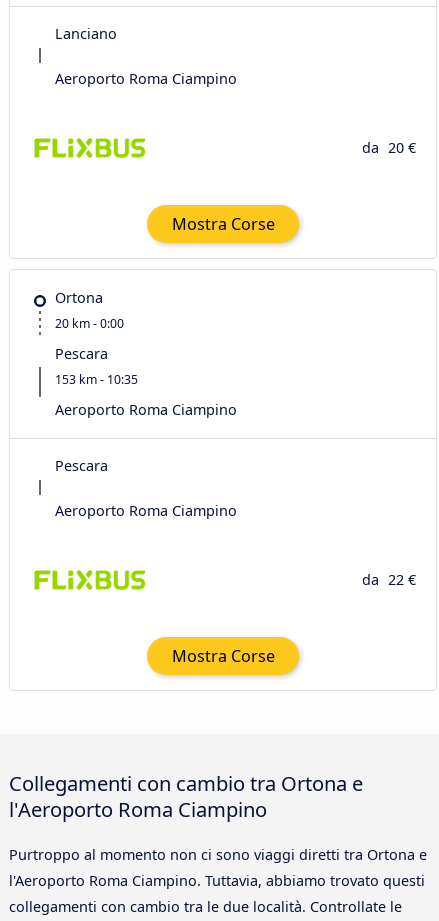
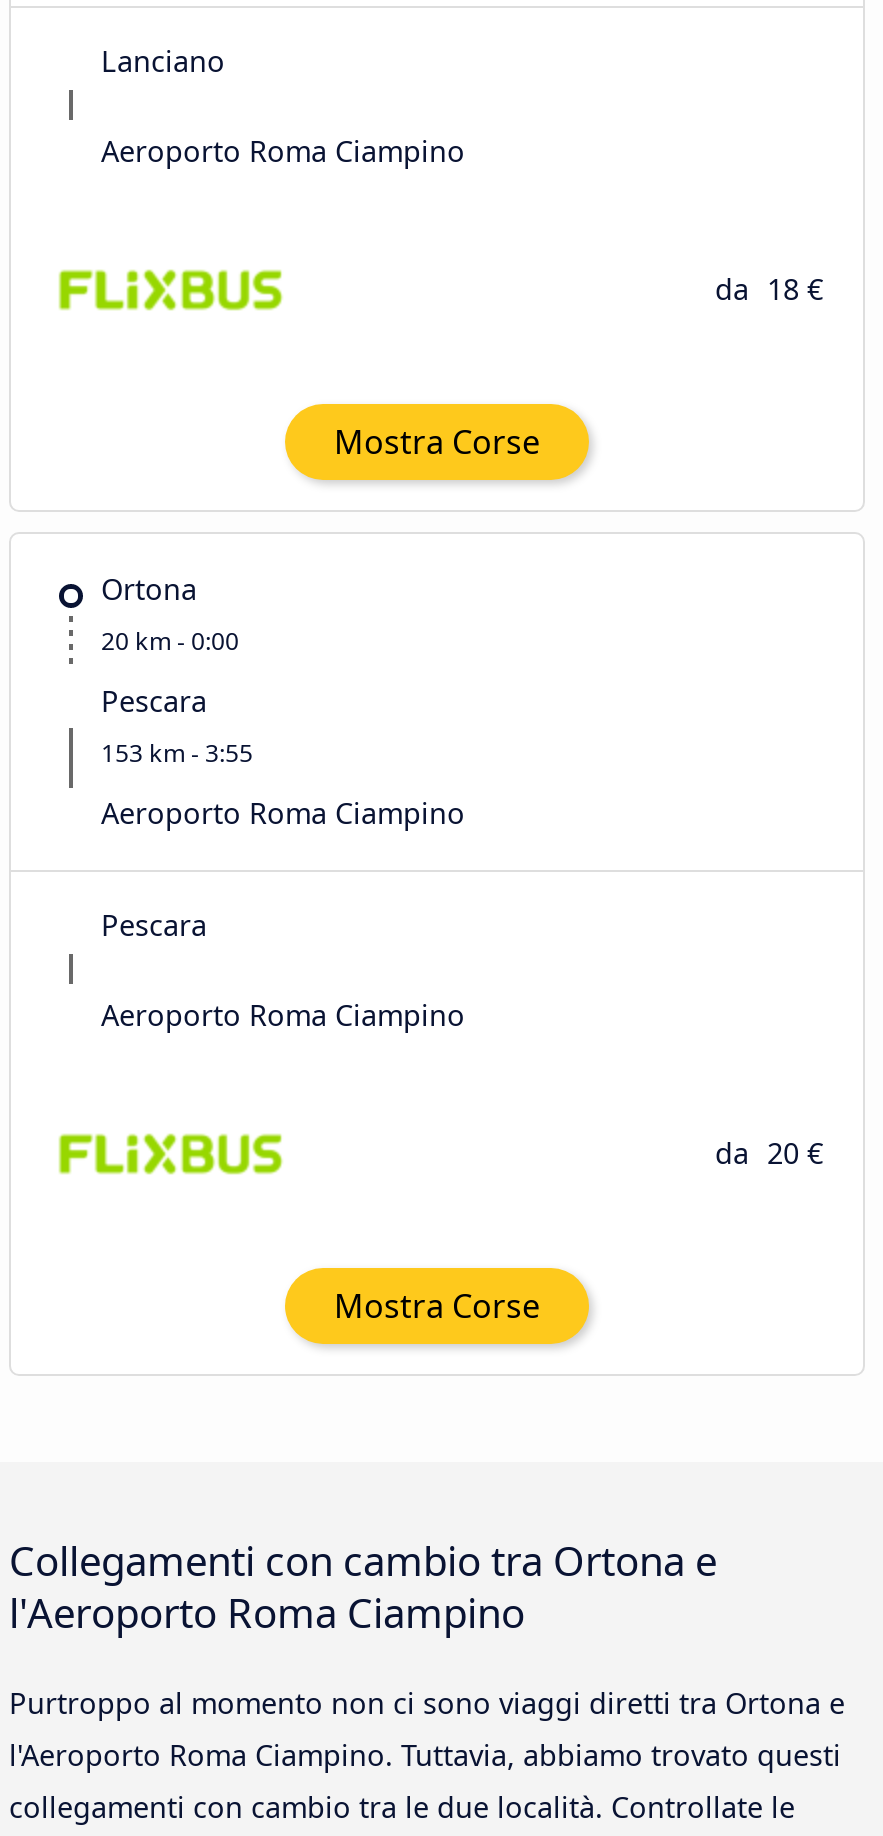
[362,138,416,157] da 20 € -> [715,271,823,309] da 18 €
[55,371,138,388] 153 km - 10:35 -> [101,736,253,770] 153 km - 3:55
[362,570,416,589] da 22 € -> [715,1135,823,1173] da 20 €

